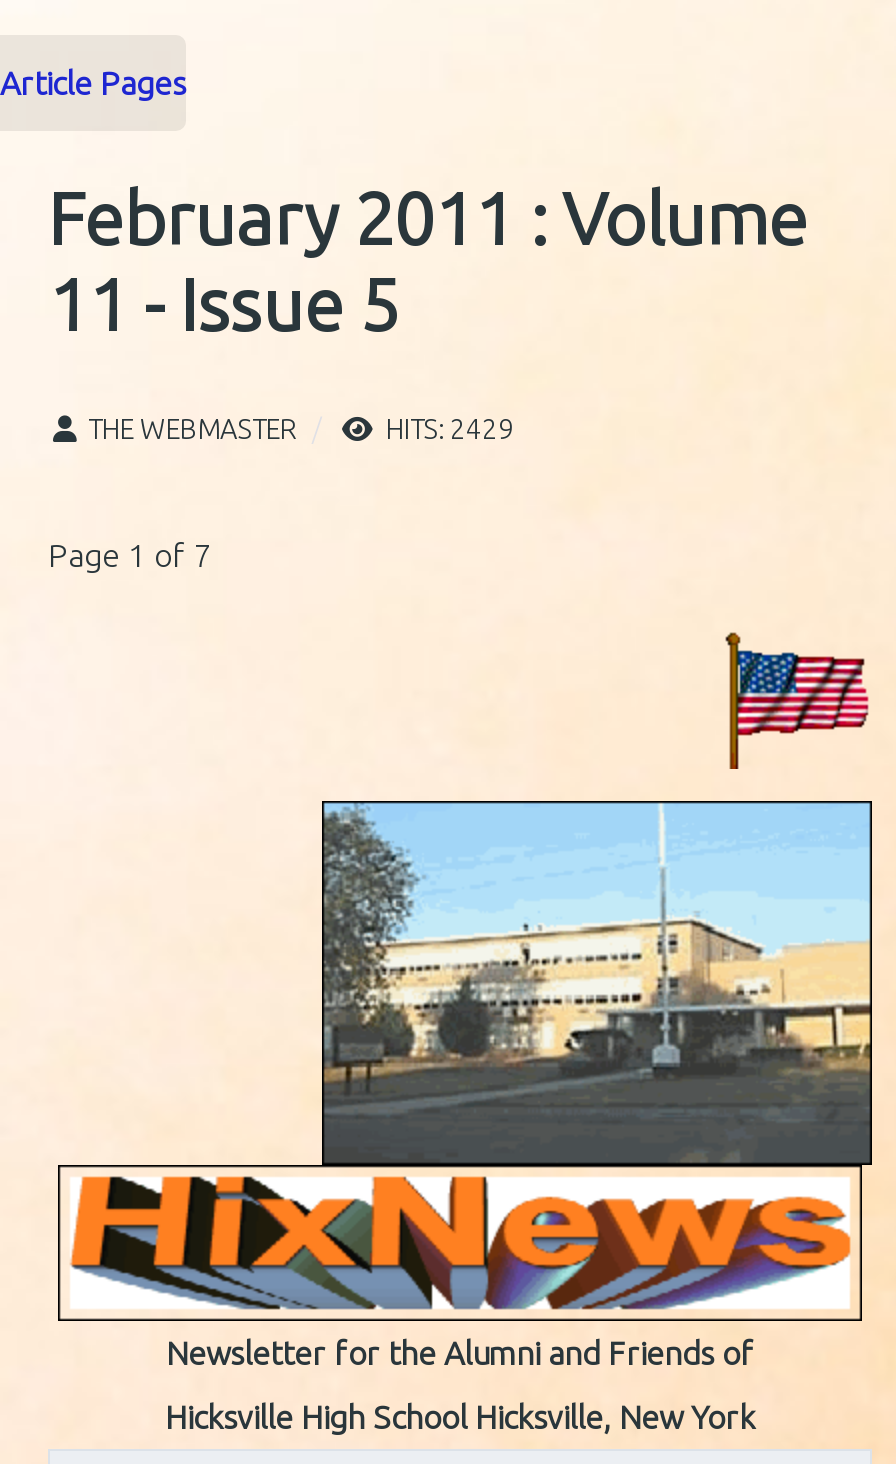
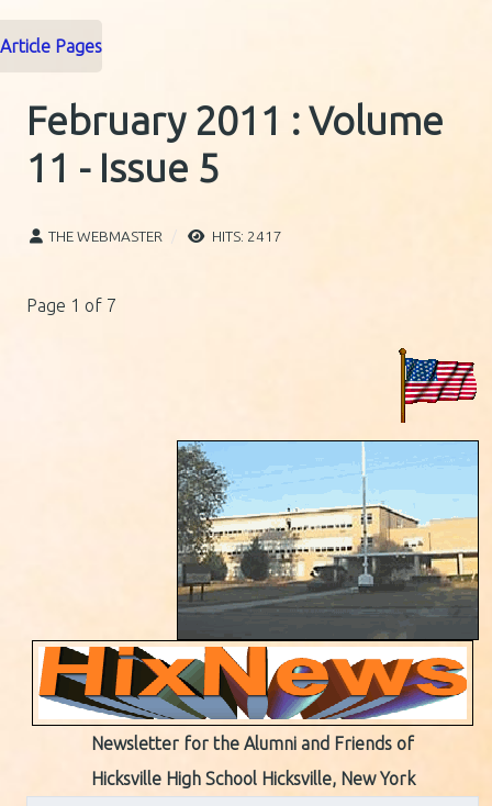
[380,413,514,445] HITS: 2429 -> [209,227,282,245] HITS: 2417

